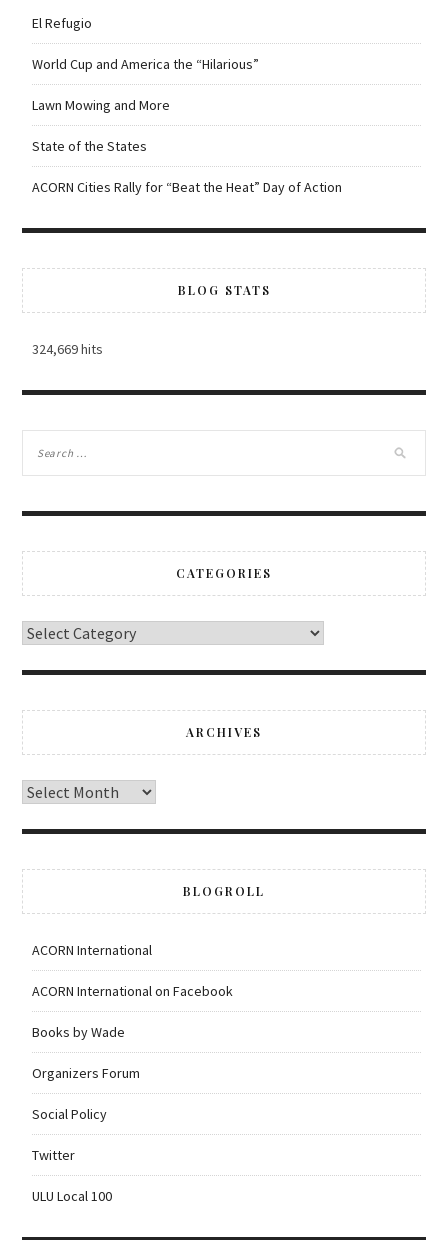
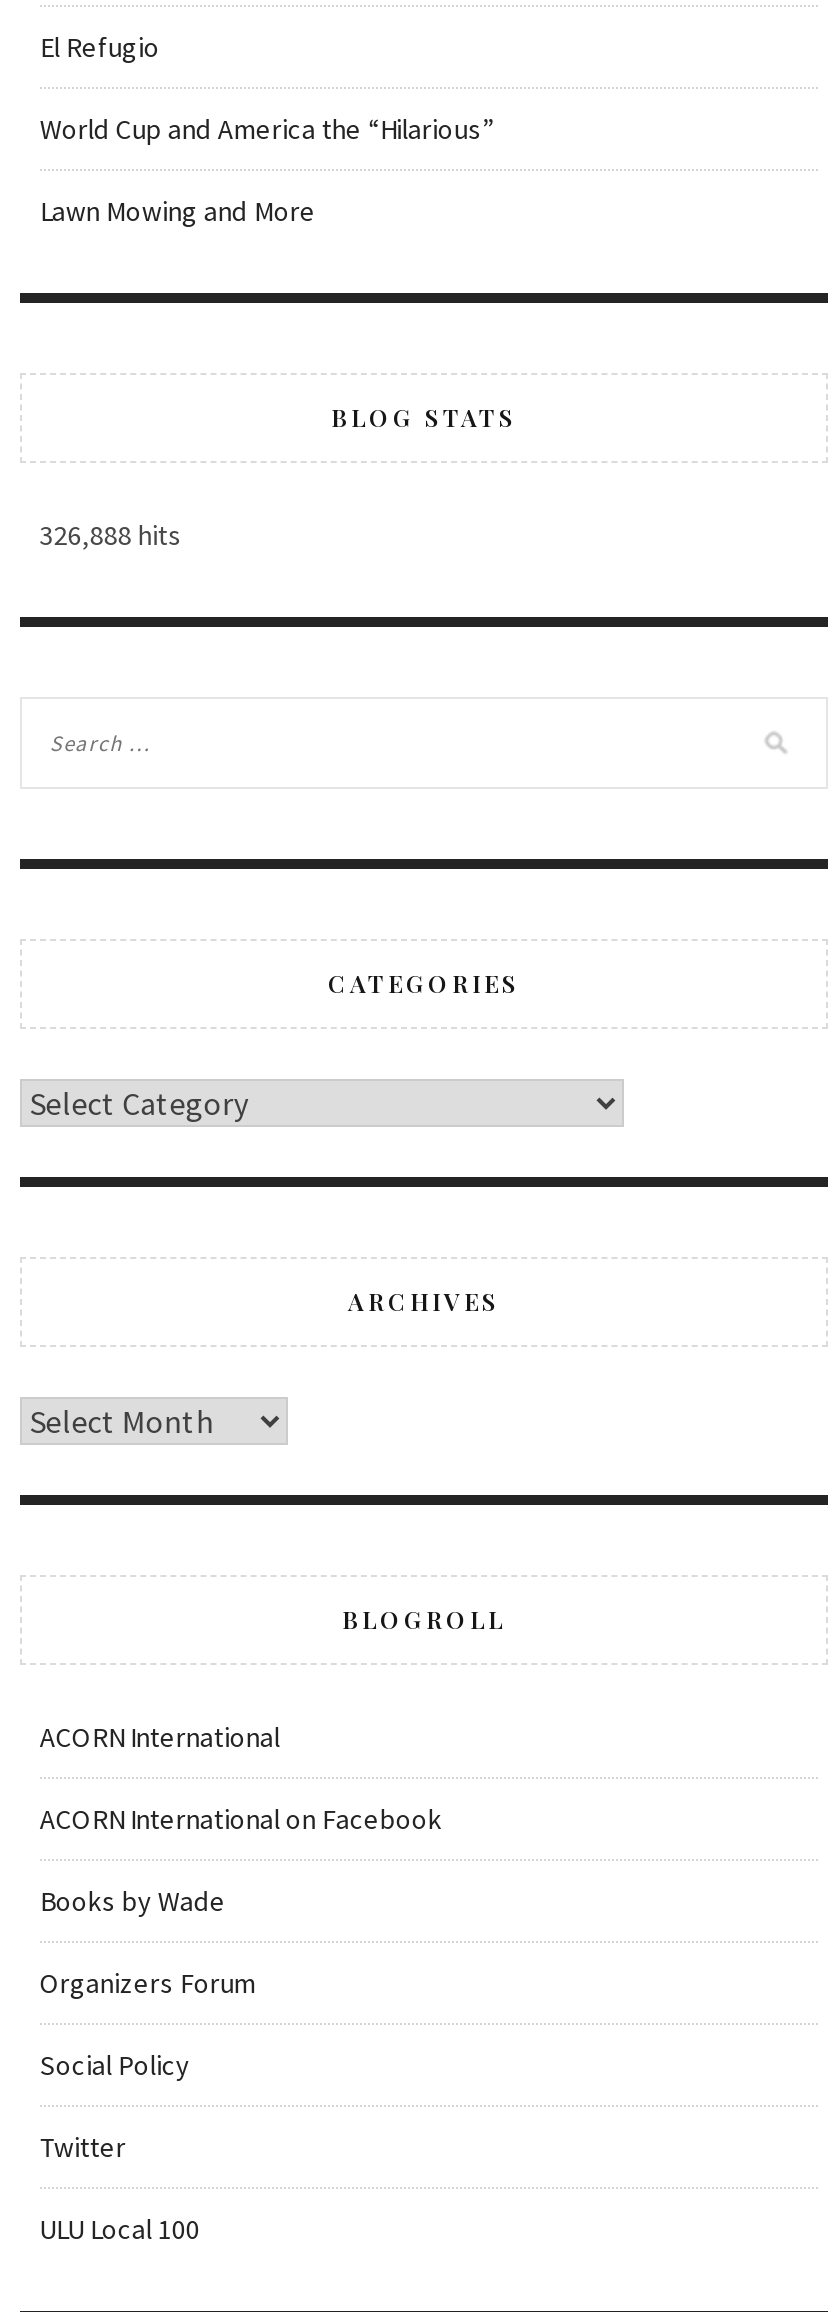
[32,137,342,196] State of the States | ACORN Cities Rally for “Beat the Heat” Day of Action -> none
[32,340,103,358] 324,669 hits -> [40,517,182,553] 326,888 hits

